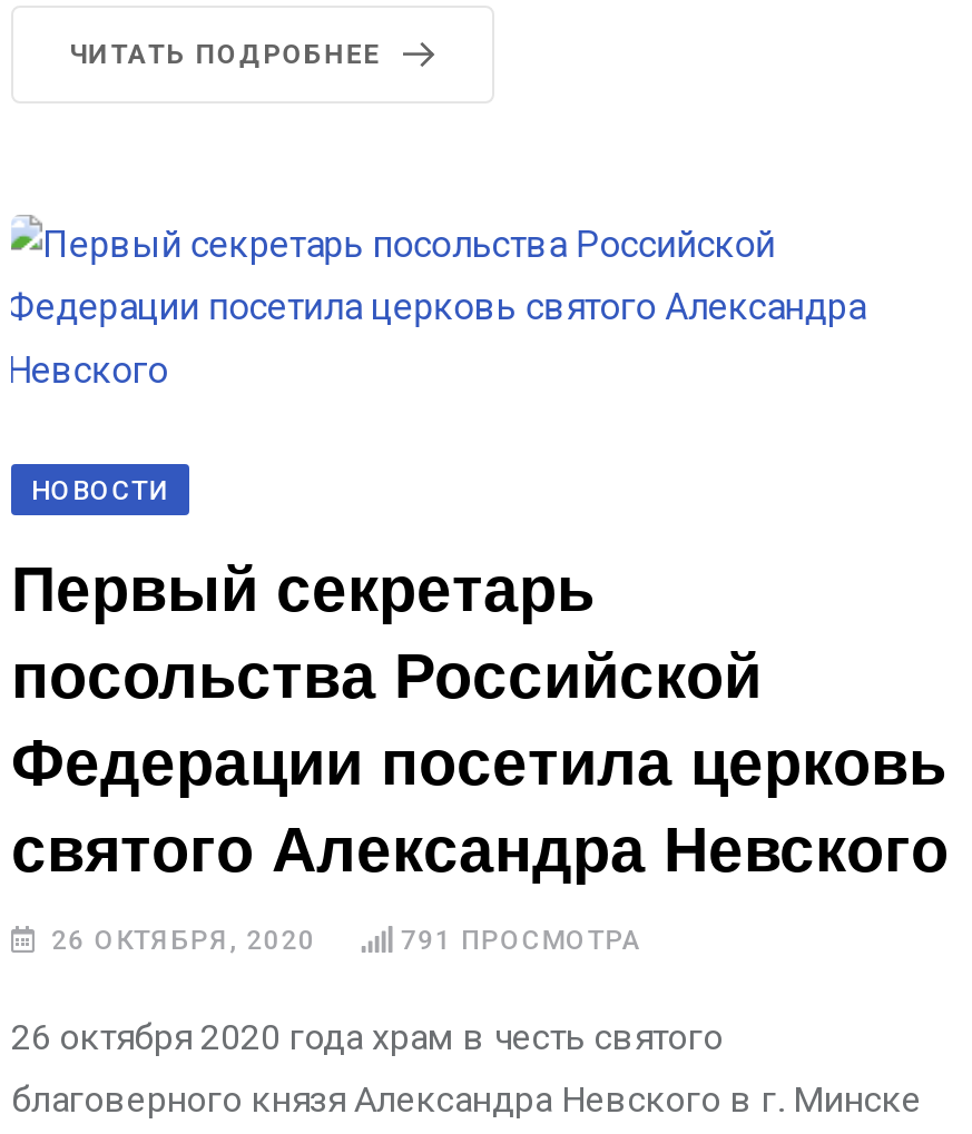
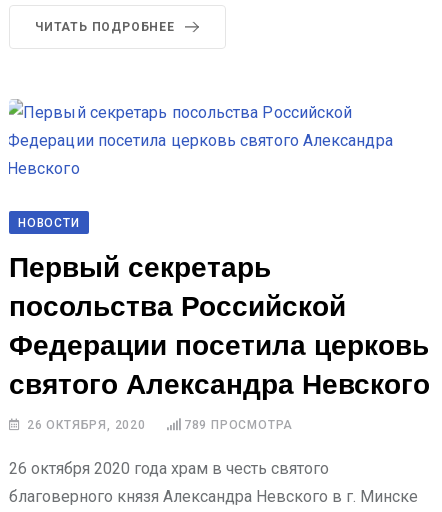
[400,925,644,957] 791 ПРОСМОТРА -> [184,418,293,432] 789 ПРОСМОТРА

